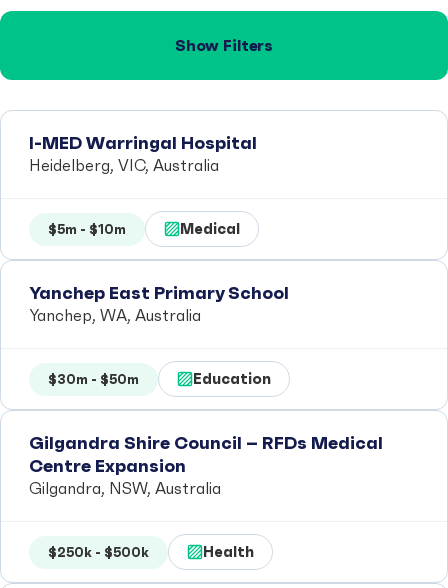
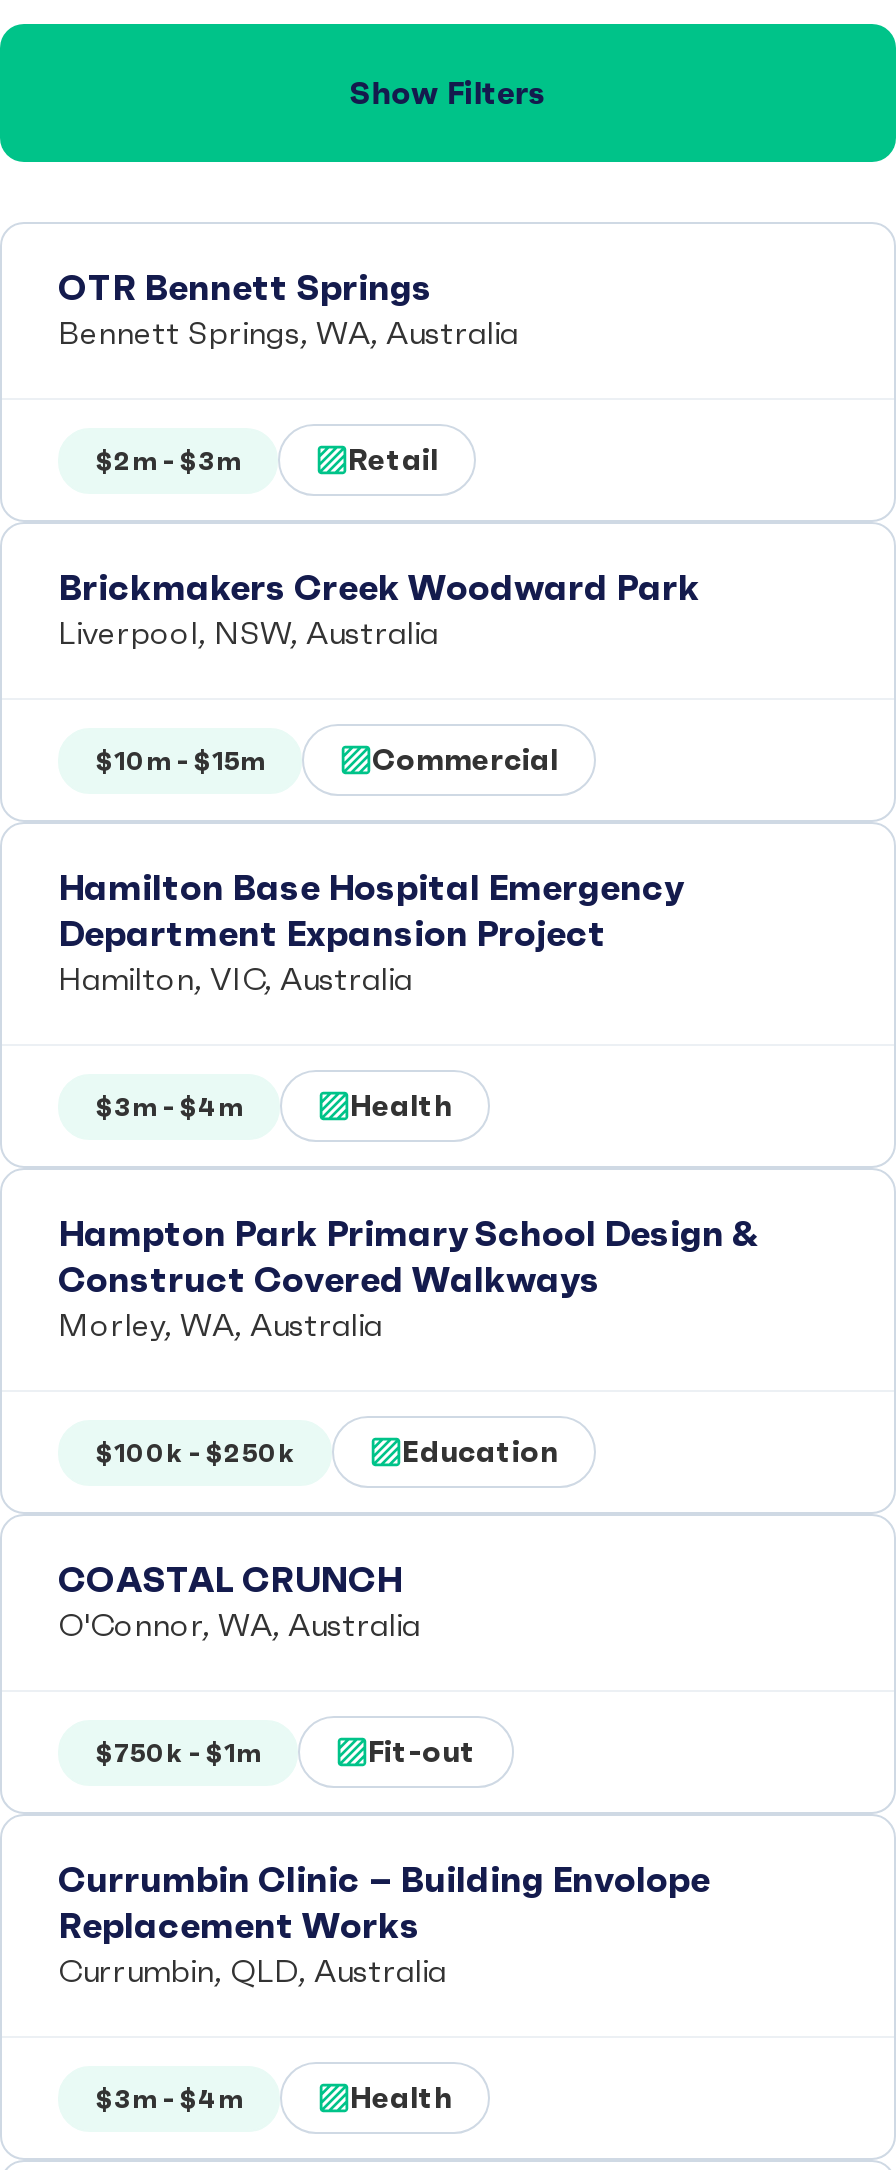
[29,131,289,386] I-MED Warringal Hospital | Heidelberg, VIC, Australia | $5m - $10m | Medical | Yanchep East Primary School | Yanchep, WA, Australia | $30m - $50m -> [58,264,760,1467] OTR Bennett Springs | Bennett Springs, WA, Australia | $2m - $3m | Retail | Brickmakers Creek Woodward Park | Liverpool, NSW, Australia | $10m - $15m | Commercial | Hamilton Base Hospital Emergency | Department Expansion Project | Hamilton, VIC, Australia | $3m - $4m | Health | Hampton Park Primary School Design & | Construct Covered Walkways | Morley, WA, Australia | $100k - $250k
[29,431,383,559] Gilgandra Shire Council – RFDs Medical | Centre Expansion | Gilgandra, NSW, Australia | $250k - $500k -> [58,1556,710,2113] COASTAL CRUNCH | O'Connor, WA, Australia | $750k - $1m | Fit-out | Currumbin Clinic – Building Envolope | Replacement Works | Currumbin, QLD, Australia | $3m - $4m

